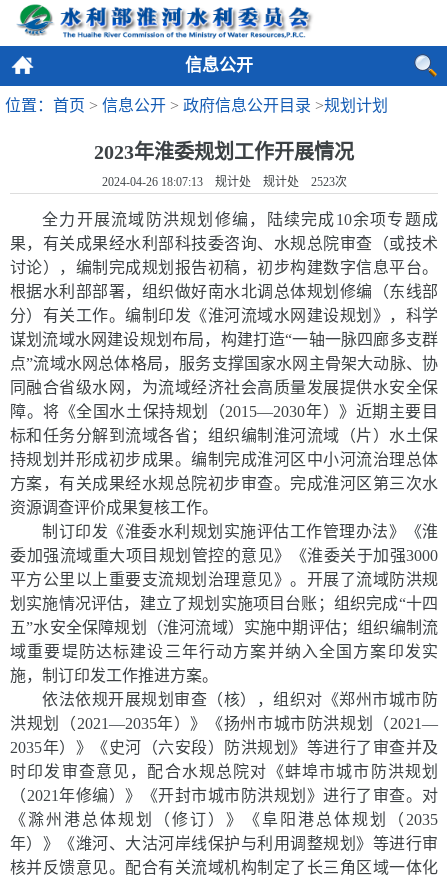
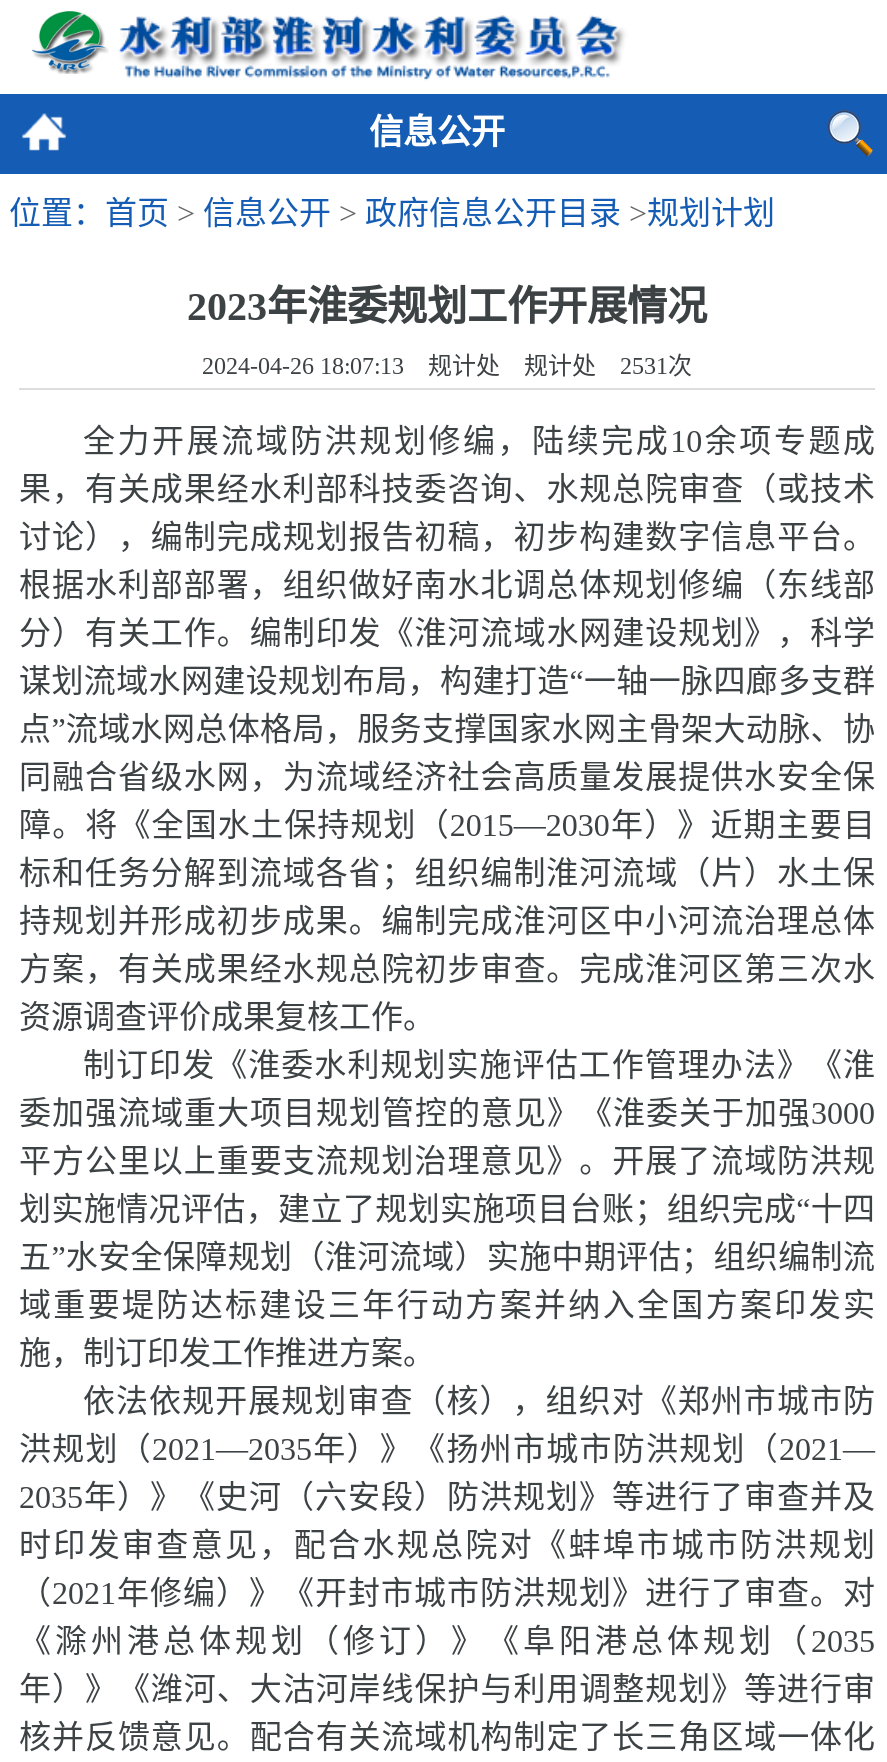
[101,175,346,189] 2024-04-26 18:07:13 规计处 规计处2523次 -> [202,353,692,381] 2024-04-26 18:07:13 规计处 规计处2531次

